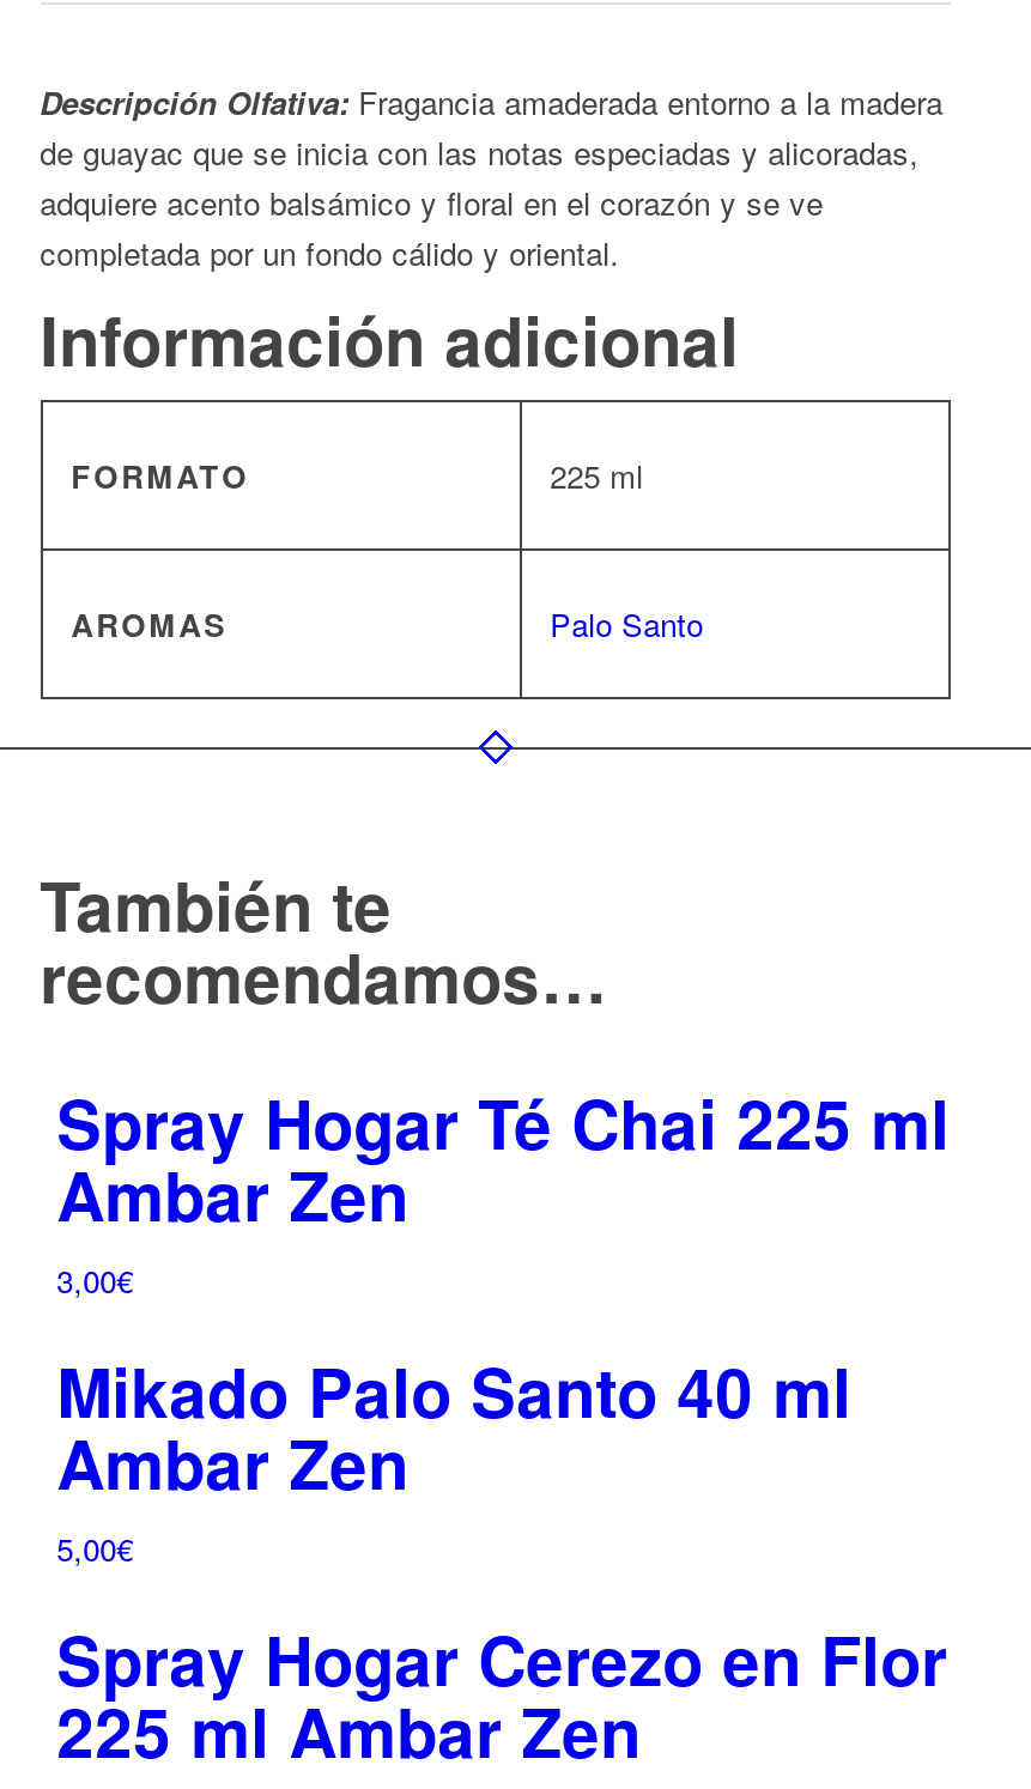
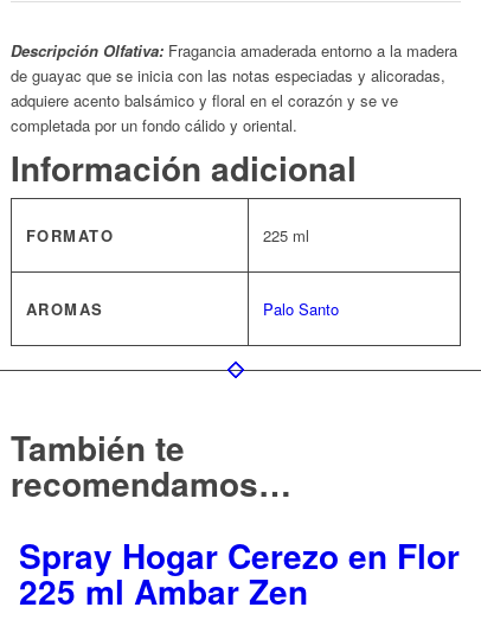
[57,1074,950,1572] Spray Hogar Té Chai 225 ml | Ambar Zen | 3,00€ | Mikado Palo Santo 40 ml | Ambar Zen | 5,00€ -> none

